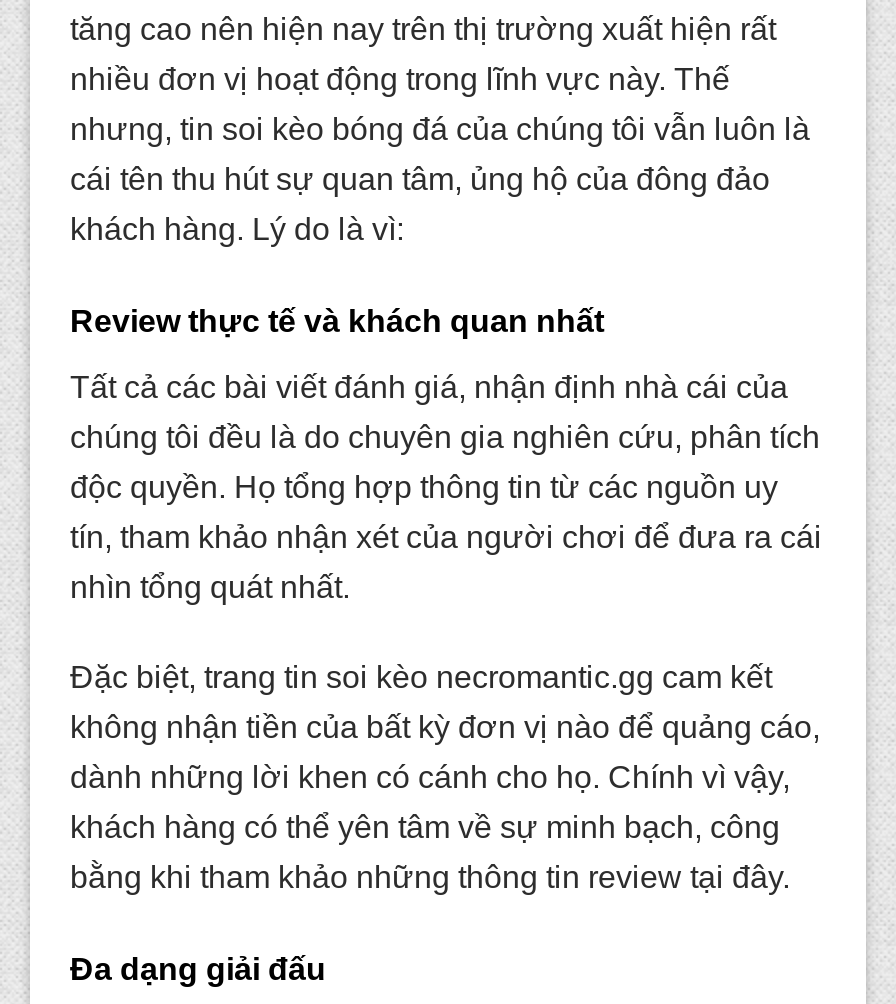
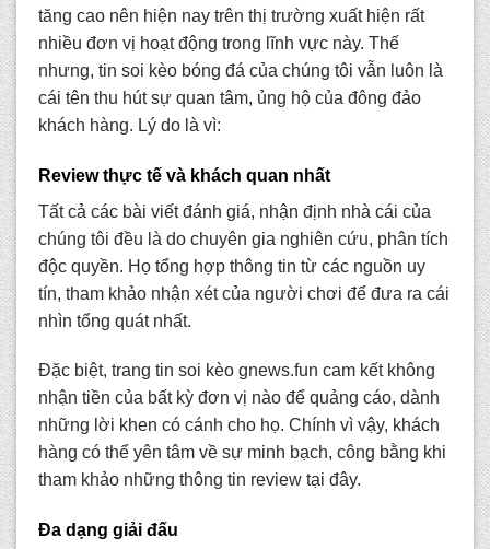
[70,661,772,695] Đặc biệt, trang tin soi kèo necromantic.gg cam kết -> [38,361,435,380] Đặc biệt, trang tin soi kèo gnews.fun cam kết không
[70,711,820,745] không nhận tiền của bất kỳ đơn vị nào để quảng cáo, -> [38,389,440,407] nhận tiền của bất kỳ đơn vị nào để quảng cáo, dành
[70,761,790,795] dành những lời khen có cánh cho họ. Chính vì vậy, -> [38,416,440,435] những lời khen có cánh cho họ. Chính vì vậy, khách
[70,811,780,845] khách hàng có thể yên tâm về sự minh bạch, công -> [38,443,446,462] hàng có thể yên tâm về sự minh bạch, công bằng khi
[70,861,798,895] bằng khi tham khảo những thông tin review tại đây. -> [38,471,365,489] tham khảo những thông tin review tại đây.

